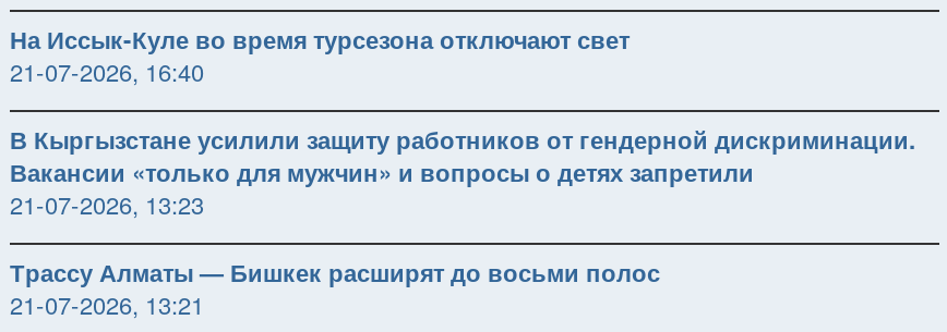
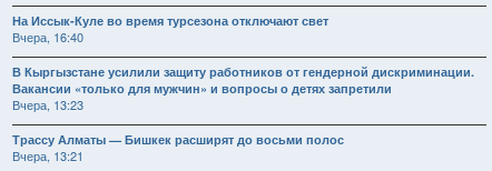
[10,53,204,88] 21-07-2026, 16:40 -> [12,28,83,45] Вчера, 16:40
[10,186,204,221] 21-07-2026, 13:23 -> [12,95,83,113] Вчера, 13:23
[10,286,204,321] 21-07-2026, 13:21 -> [12,146,83,164] Вчера, 13:21

